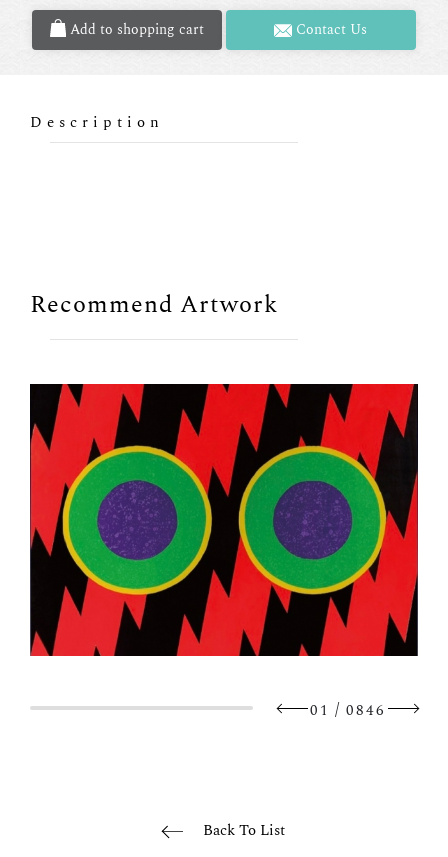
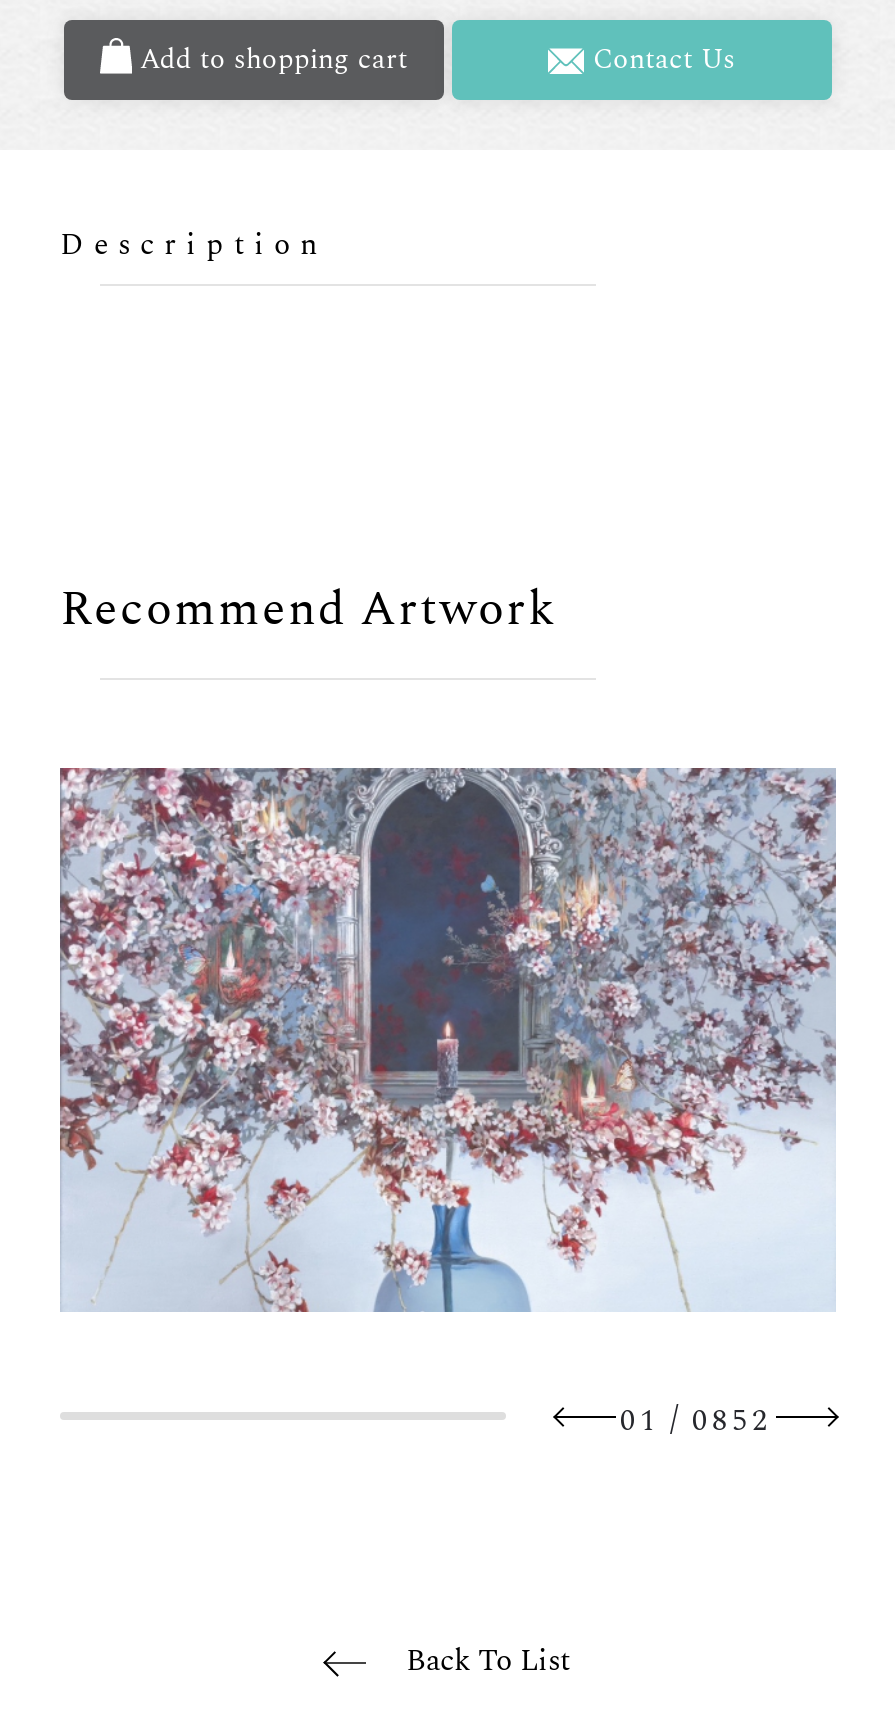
[29,383,419,723] [image] | 01 / 0846 -> [58,766,838,1446] [image] | 01 / 0852

